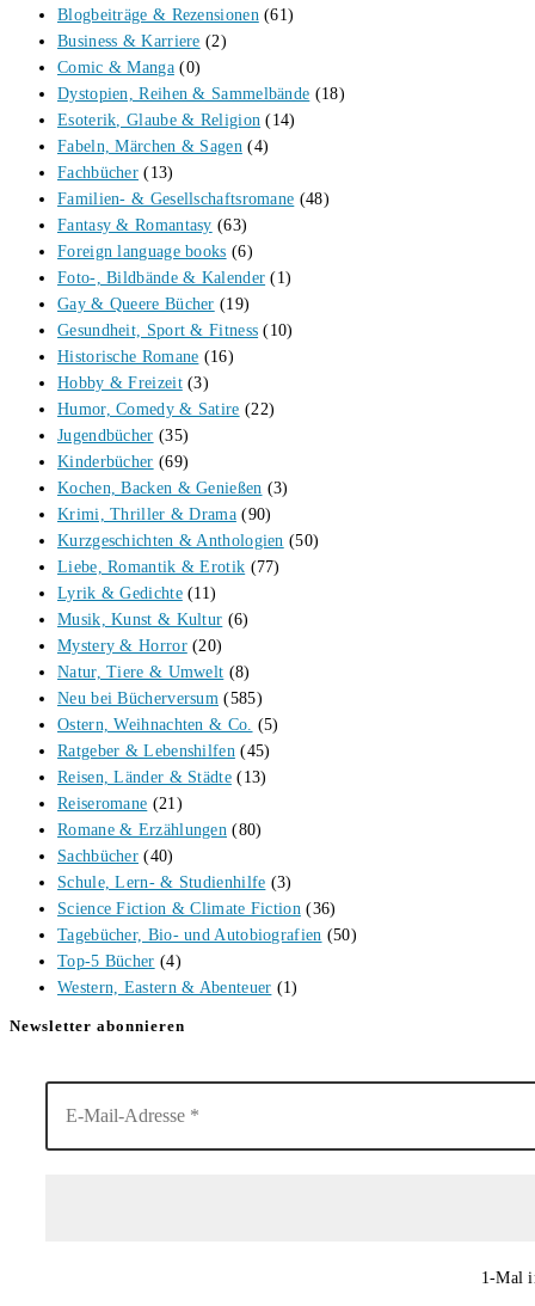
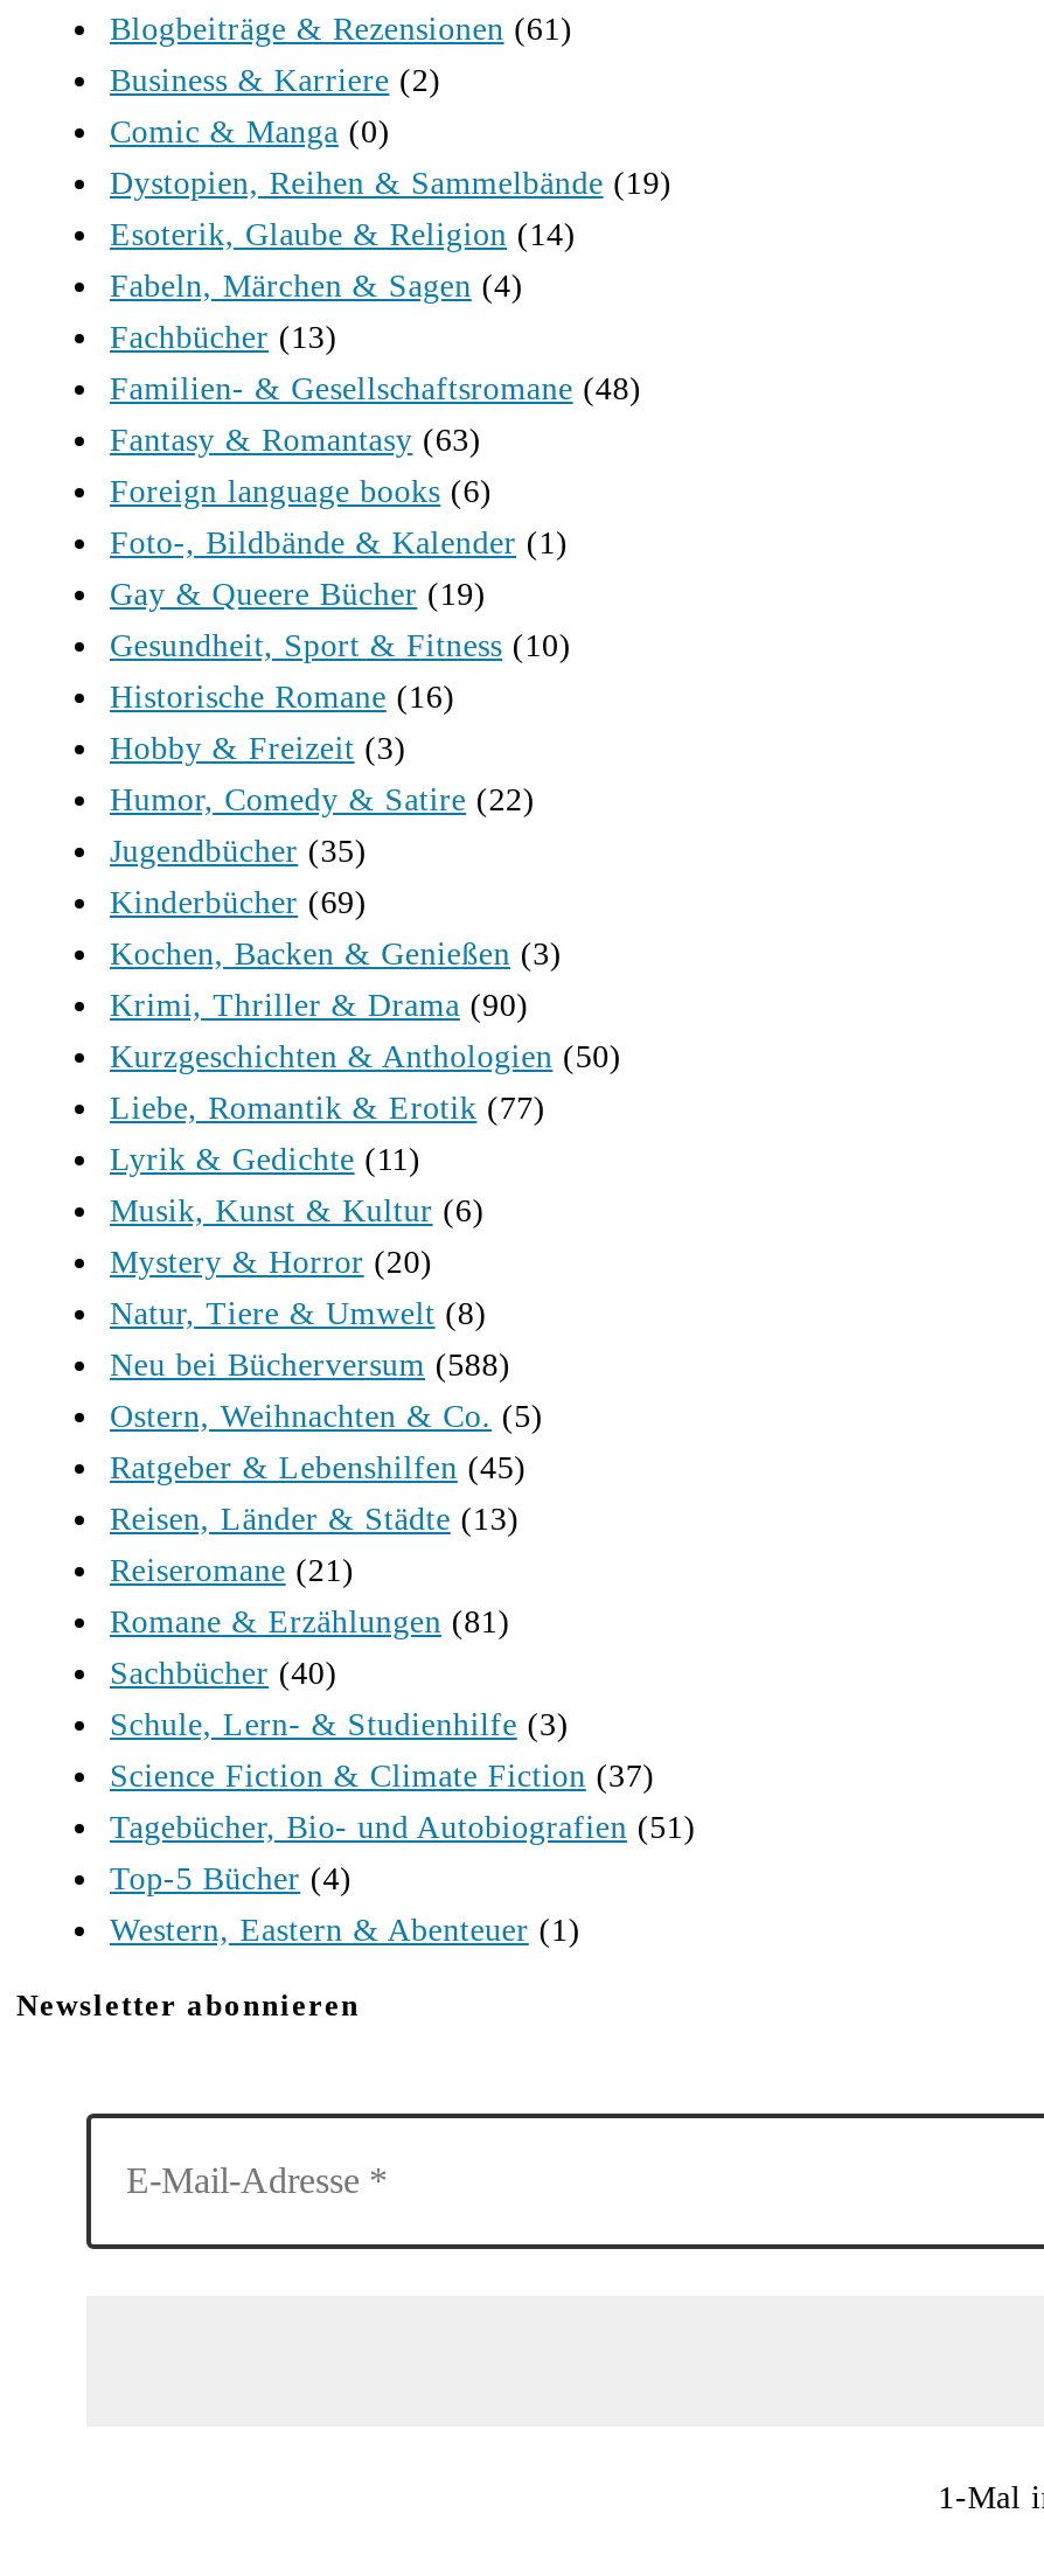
[57,84,345,102] Dystopien, Reihen & Sammelbände (18) -> [110,165,672,200] Dystopien, Reihen & Sammelbände (19)
[57,689,262,707] Neu bei Bücherversum (585) -> [110,1346,511,1381] Neu bei Bücherversum (588)
[57,820,262,838] Romane & Erzählungen (80) -> [110,1603,510,1638] Romane & Erzählungen (81)
[57,899,336,917] Science Fiction & Climate Fiction (36) -> [110,1757,655,1792] Science Fiction & Climate Fiction (37)
[57,925,357,943] Tagebücher, Bio- und Autobiografien (50) -> [110,1809,696,1844] Tagebücher, Bio- und Autobiografien (51)

